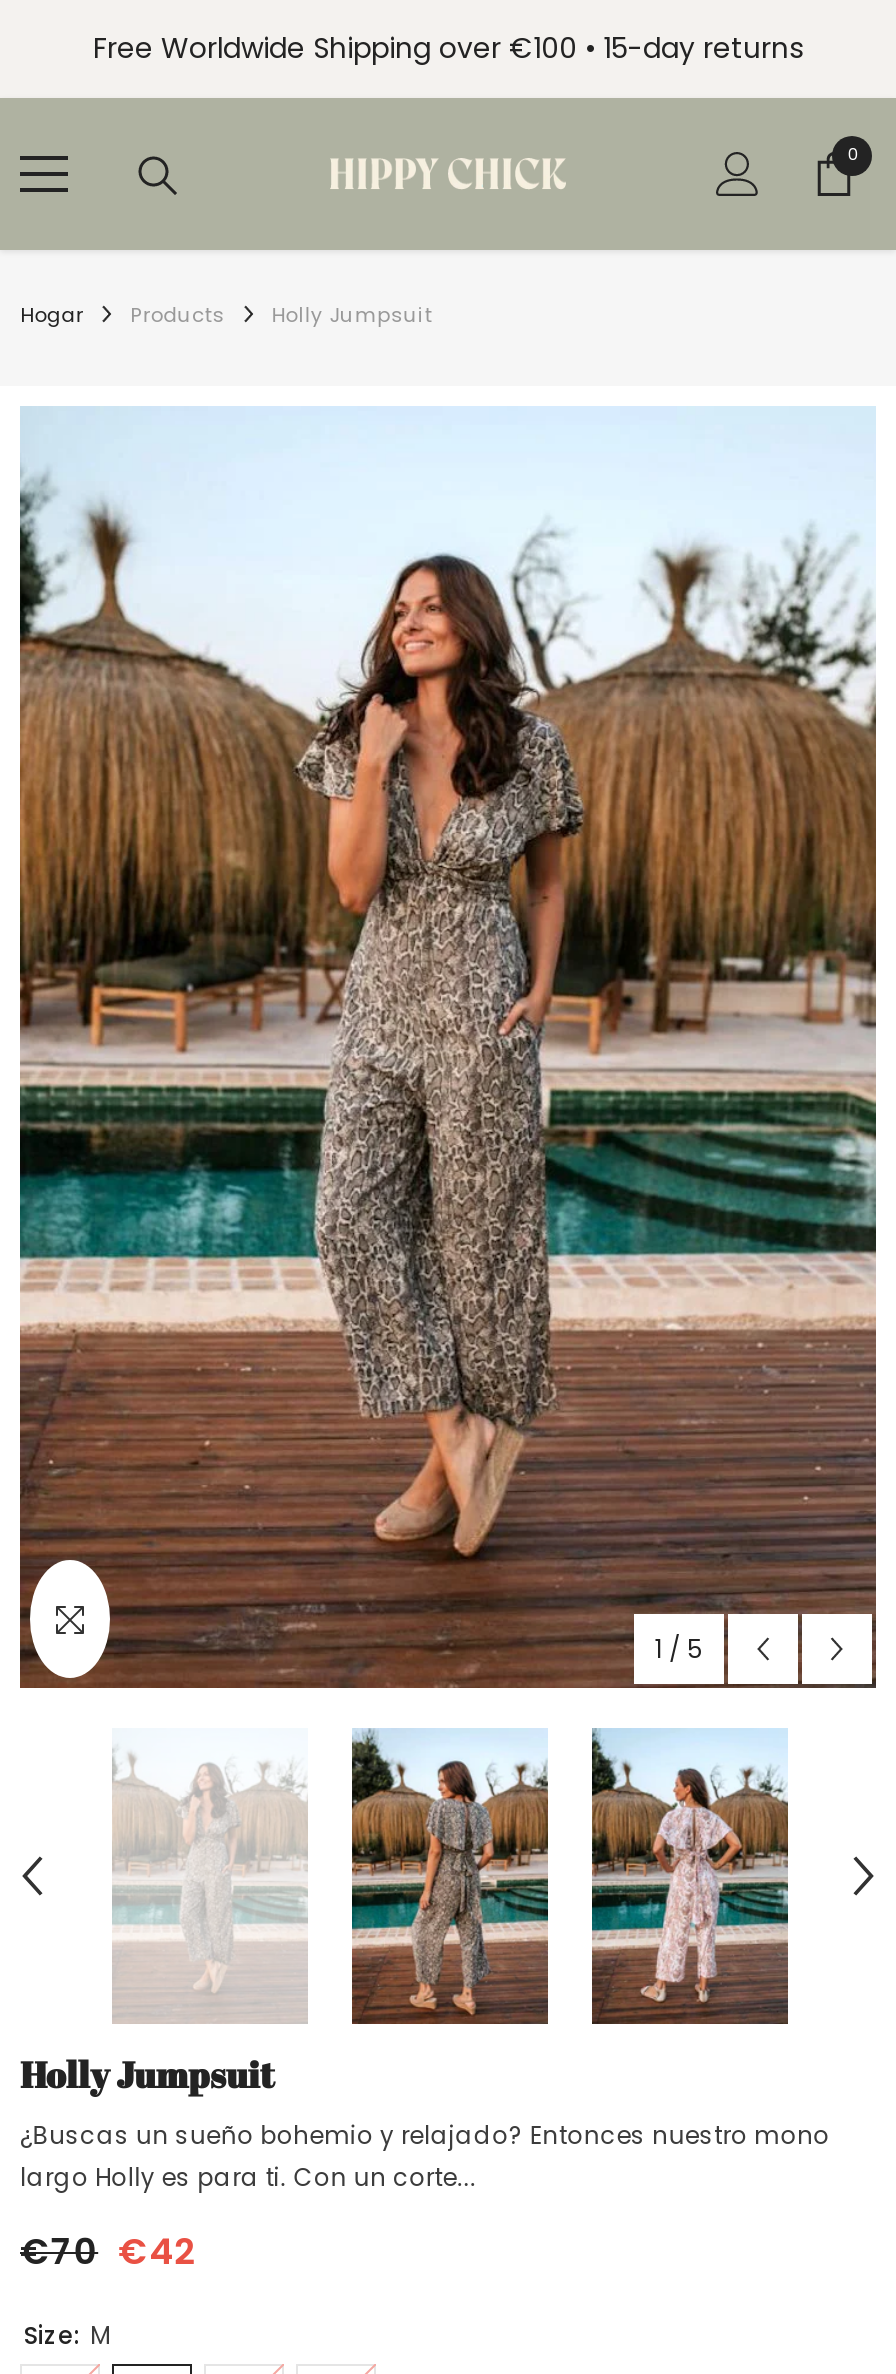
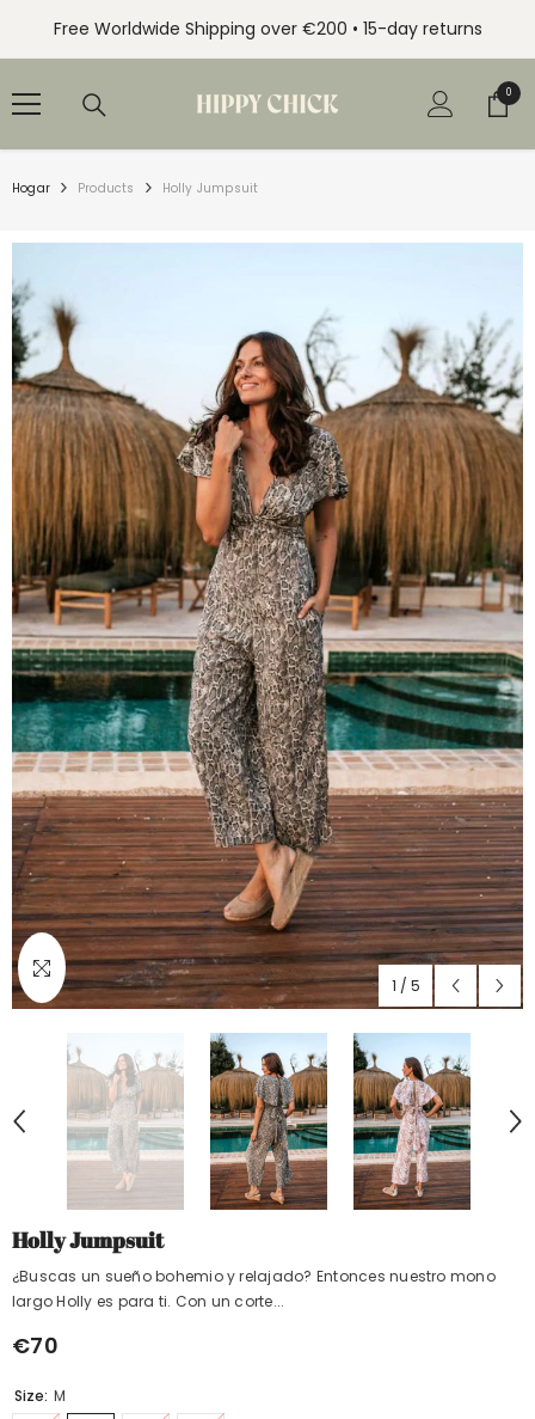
[93,28,803,68] Free Worldwide Shipping over €100 • 15-day returns -> [53,17,482,41] Free Worldwide Shipping over €200 • 15-day returns
[20,2227,196,2277] €70 €42 -> [12,1331,59,1361] €70

